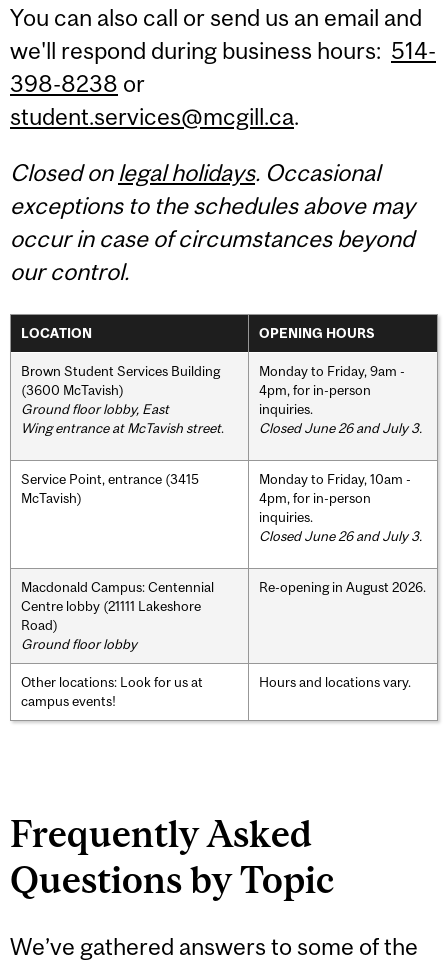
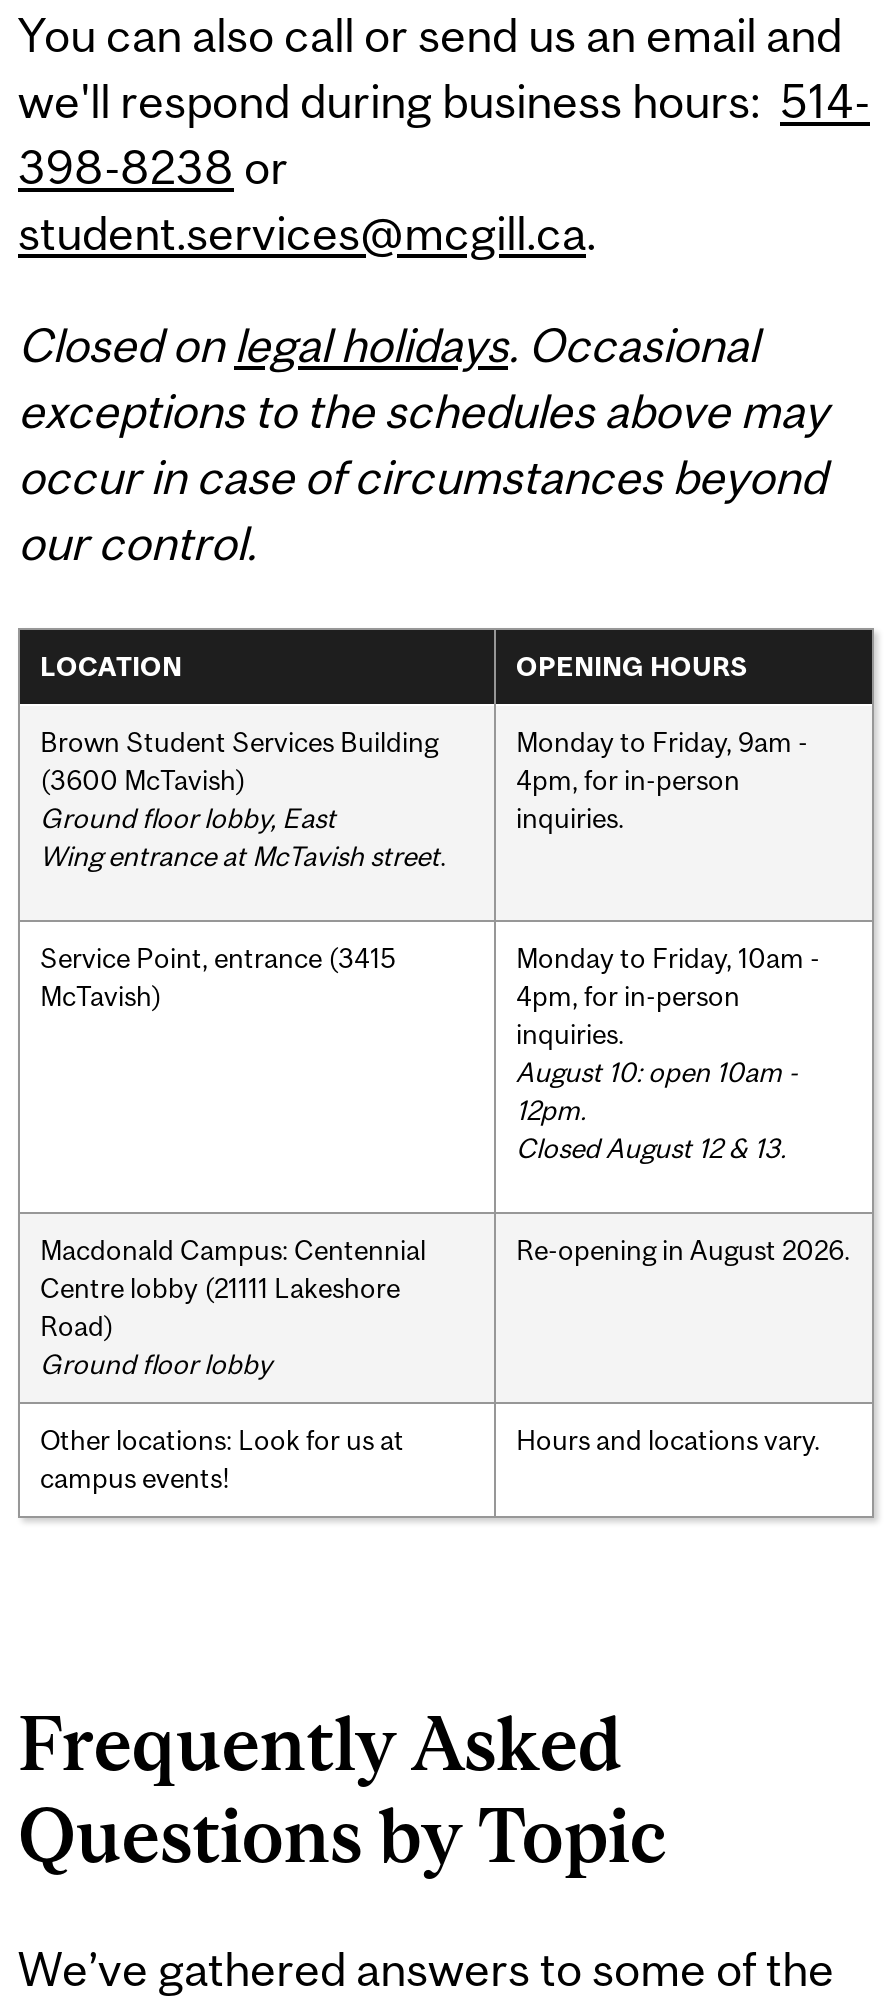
[259,420,422,436] Closed June 26 and July 3. -> none
[259,528,422,544] Closed June 26 and July 3. -> [516,1055,798,1163] August 10: open 10am - | 12pm. | Closed August 12 & 13.

